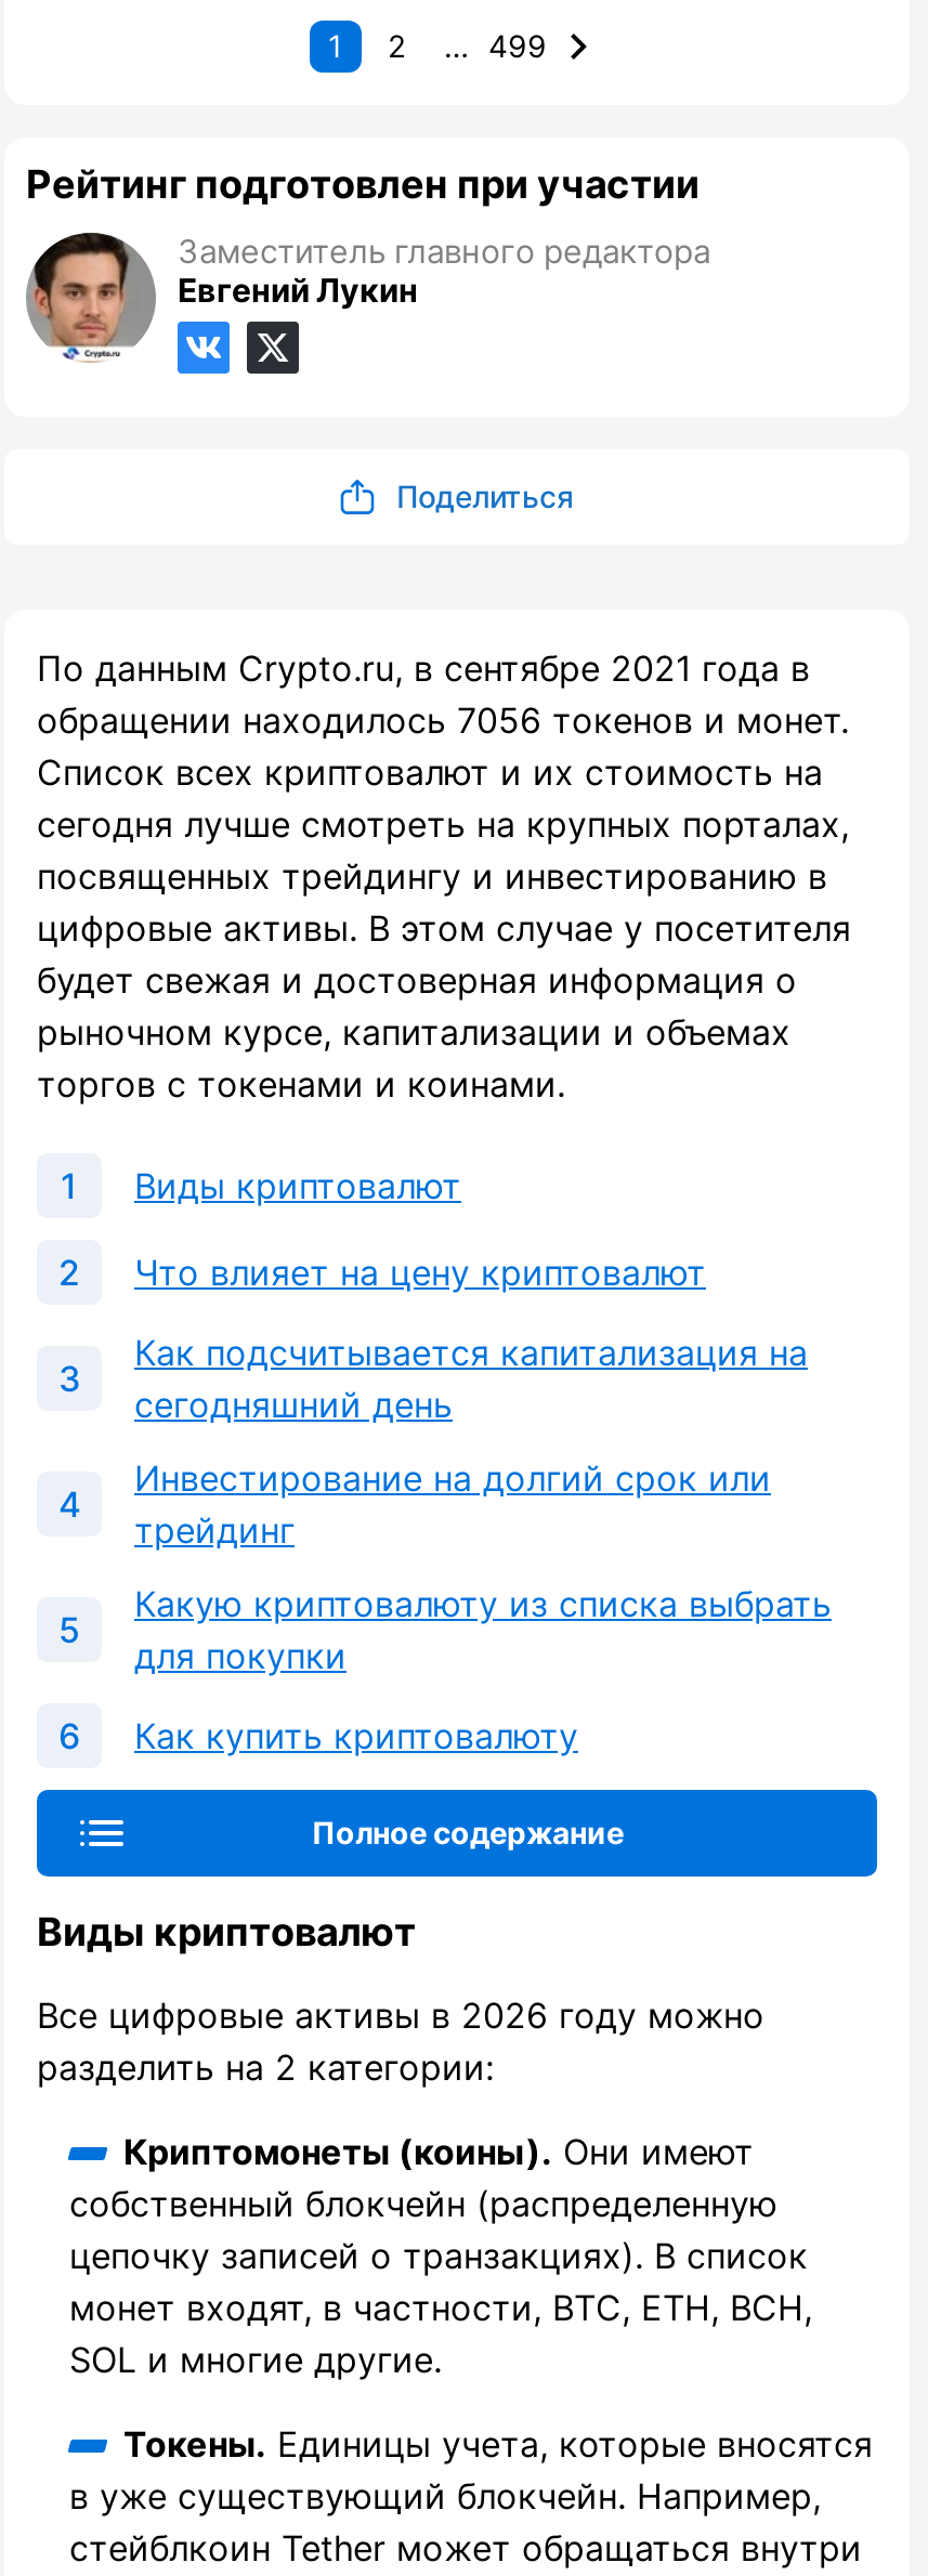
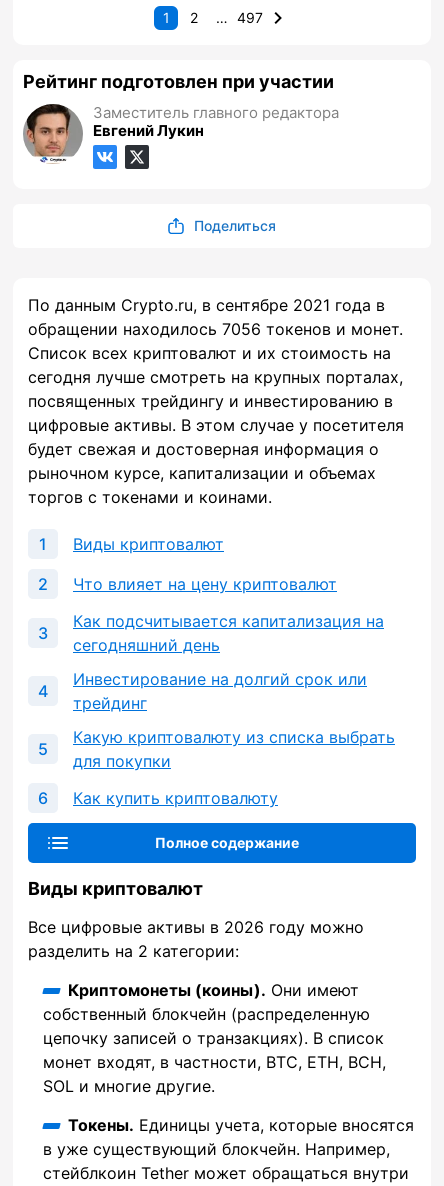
[328,28,547,65] 1 2 … 499 -> [162,9,263,26] 1 2 … 497

